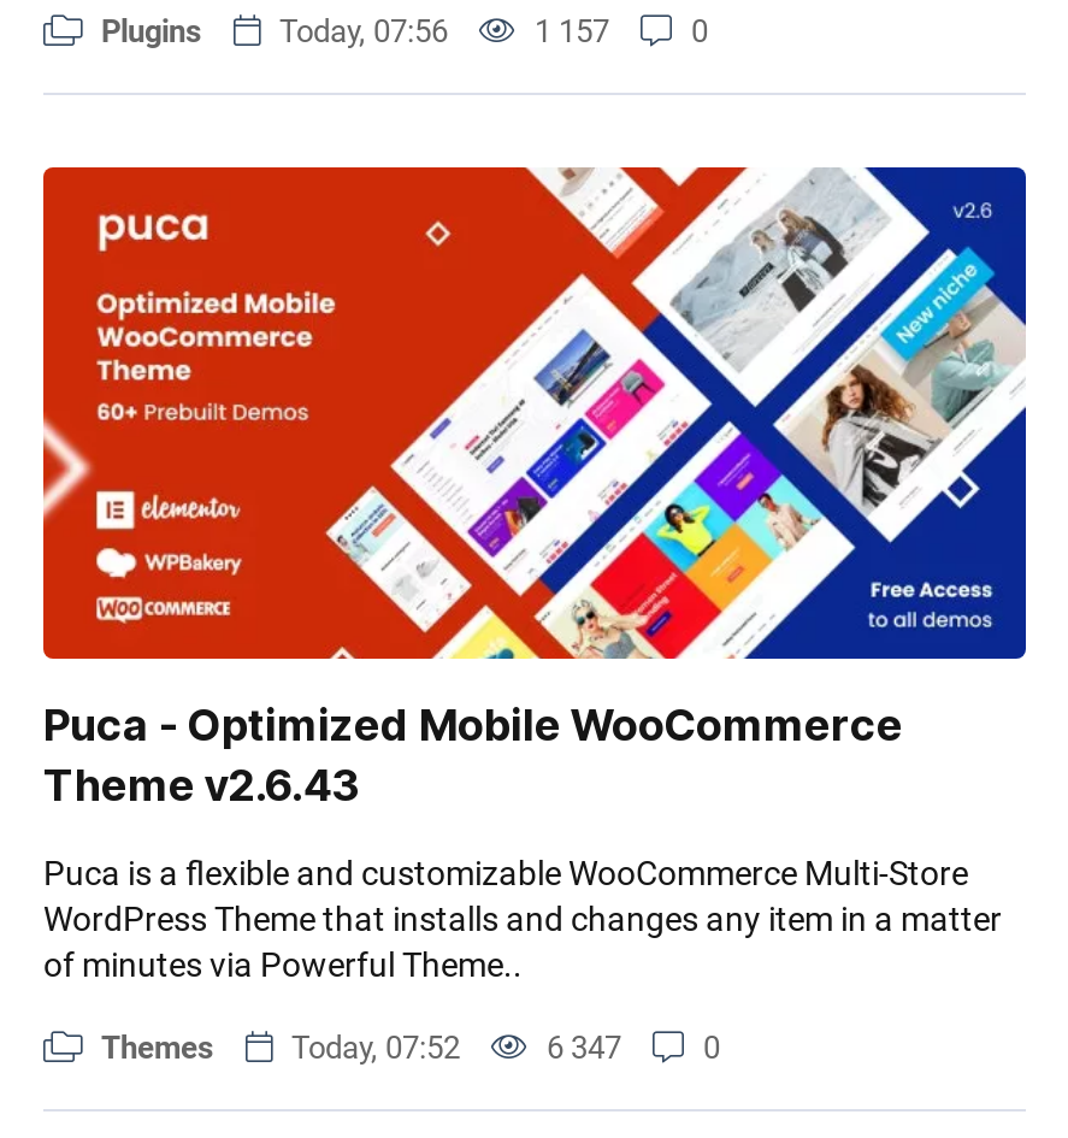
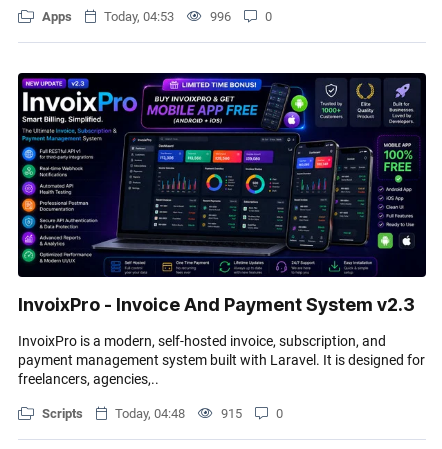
[101,13,609,49] Plugins | Today, 07:56 | 1 157 -> [42,9,231,24] Apps | Today, 04:53 | 996
[41,165,1028,810] [image] | Puca - Optimized Mobile WooCommerce | Theme v2.6.43 -> [17,72,427,315] [image] | InvoixPro - Invoice And Payment System v2.3
[43,854,1002,984] Puca is a flexible and customizable WooCommerce Multi-Store | WordPress Theme that installs and changes any item in a matter | of minutes via Powerful Theme.. -> [18,333,425,387] InvoixPro is a modern, self-hosted invoice, subscription, and | payment management system built with Laravel. It is designed for | freelancers, agencies,..
[101,1030,621,1066] Themes | Today, 07:52 | 6 347 -> [42,406,242,421] Scripts | Today, 04:48 | 915

